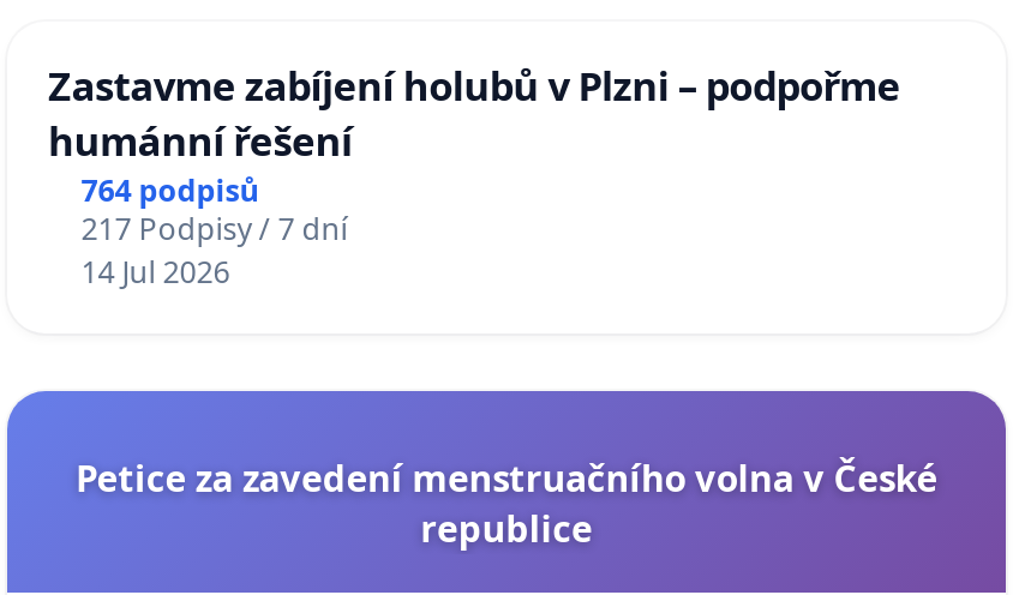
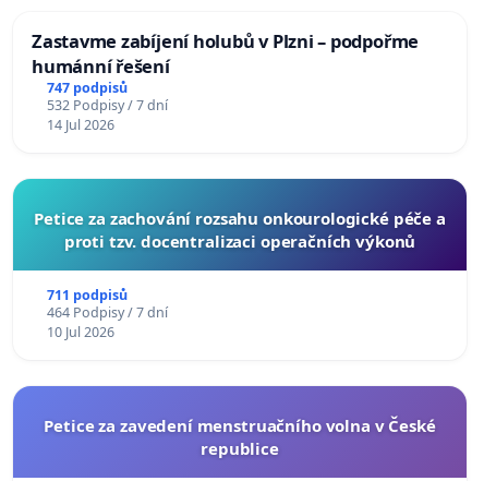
[81,170,259,211] 764 podpisů -> [47,79,127,98] 747 podpisů
[81,209,348,250] 217 Podpisy / 7 dní -> [47,97,168,115] 532 Podpisy / 7 dní
none -> [13,178,465,342] [image] | Petice za zachování rozsahu onkourologické péče a | proti tzv. docentralizaci operačních výkonů | 711 podpisů | 464 Podpisy / 7 dní | 10 Jul 2026

